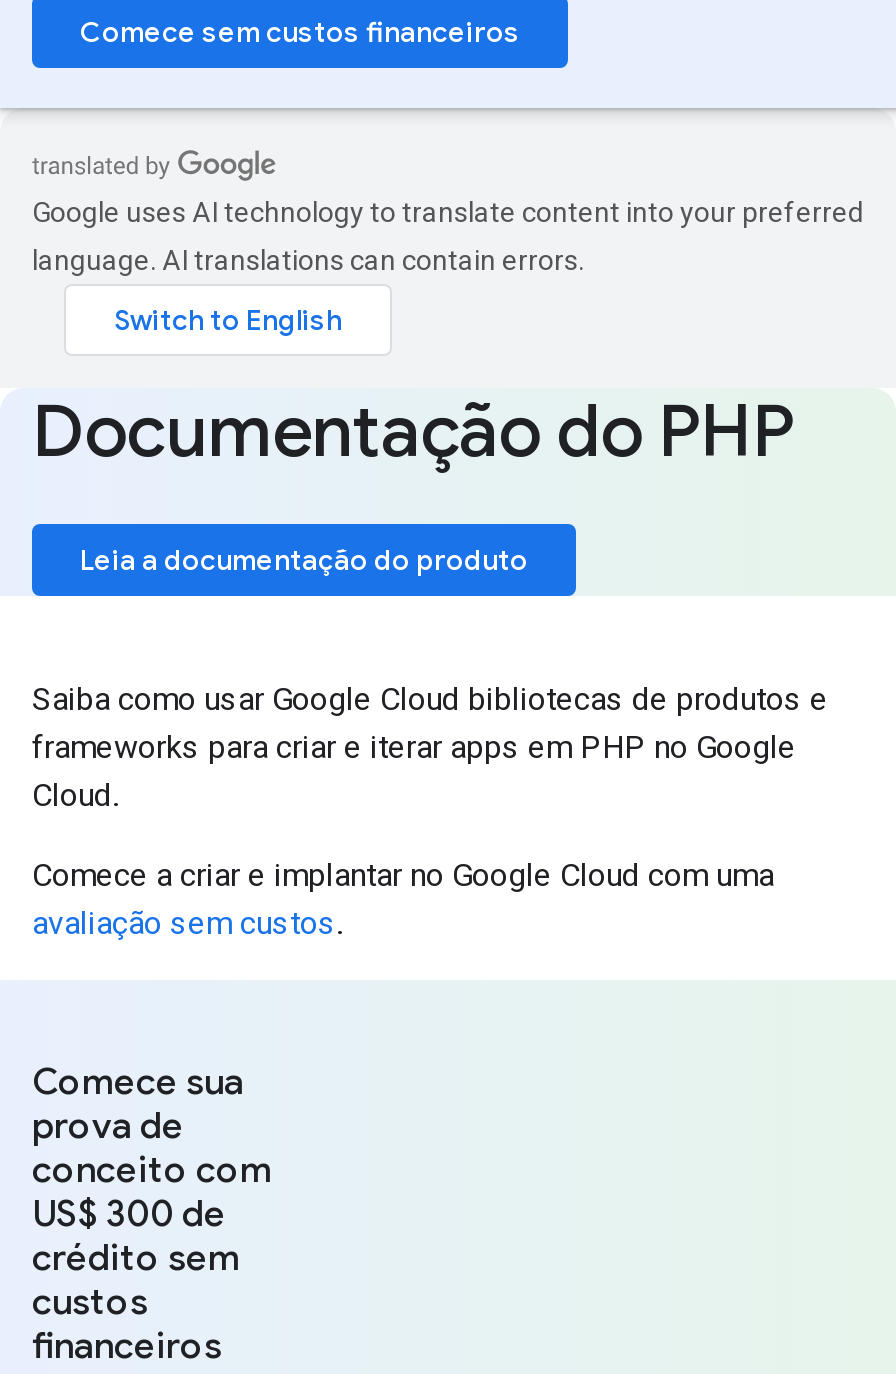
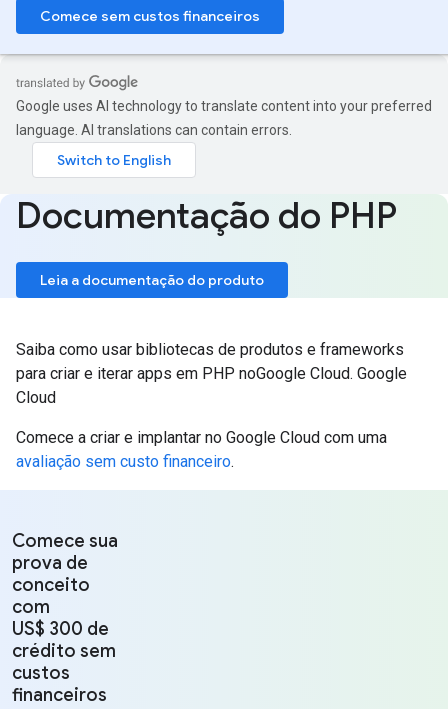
[32,680,828,814] Saiba como usar Google Cloud bibliotecas de produtos e | frameworks para criar e iterar apps em PHP no Google | Cloud. -> [16,340,407,407] Saiba como usar bibliotecas de produtos e frameworks | para criar e iterar apps em PHP noGoogle Cloud. Google | Cloud
[32,904,342,942] avaliação sem custos. -> [16,452,234,471] avaliação sem custo financeiro.

